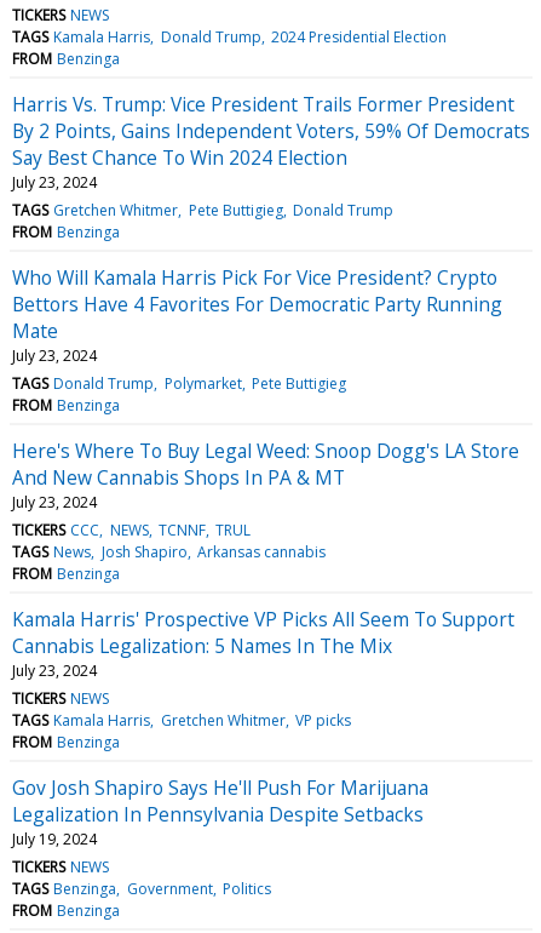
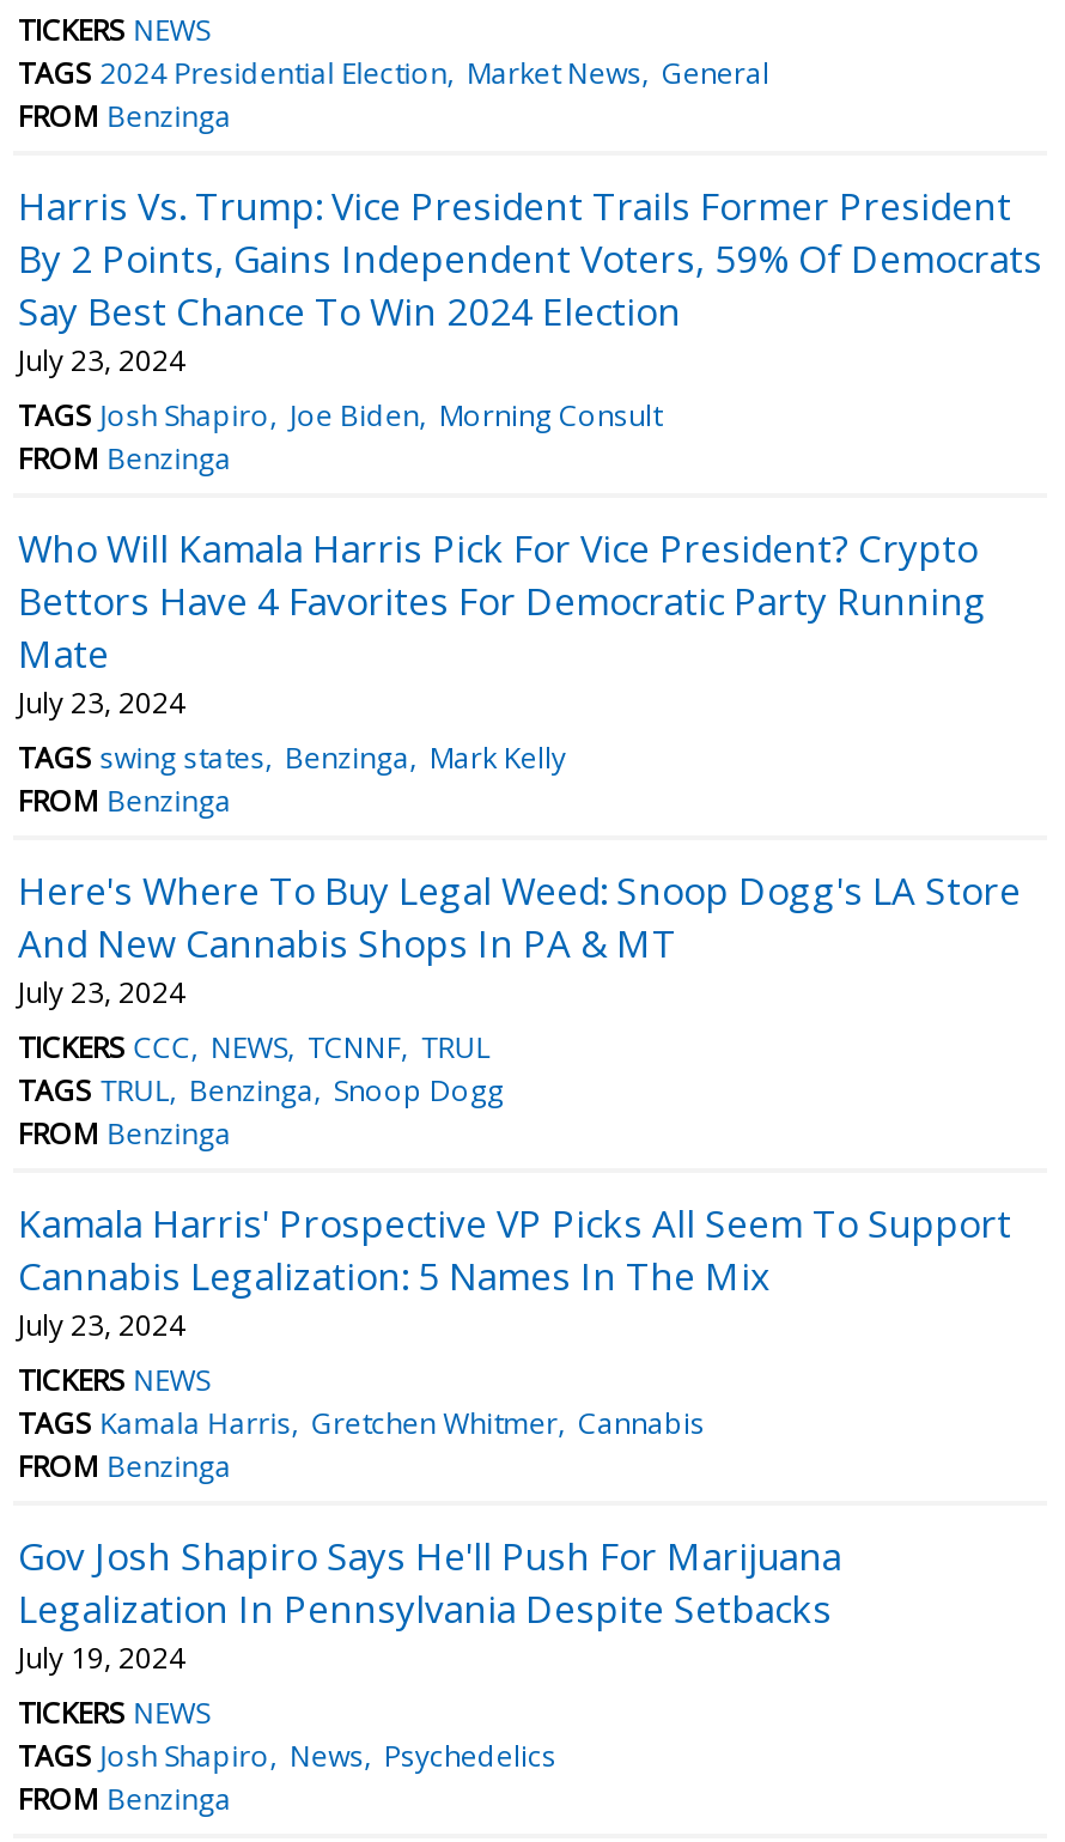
[12,27,446,47] TAGS Kamala Harris Donald Trump 2024 Presidential Election -> [18,52,769,93] TAGS 2024 Presidential Election Market News General
[12,200,393,220] TAGS Gretchen Whitmer Pete Buttigieg Donald Trump -> [18,395,661,435] TAGS Josh Shapiro Joe Biden Morning Consult
[12,373,346,394] TAGS Donald Trump Polymarket Pete Buttigieg -> [18,737,566,778] TAGS swing states Benzinga Mark Kelly
[12,542,325,562] TAGS News Josh Shapiro Arkansas cannabis -> [18,1070,504,1110] TAGS TRUL Benzinga Snoop Dogg
[12,710,351,731] TAGS Kamala Harris Gretchen Whitmer VP picks -> [18,1403,705,1443] TAGS Kamala Harris Gretchen Whitmer Cannabis
[12,878,271,899] TAGS Benzinga Government Politics -> [18,1735,556,1776] TAGS Josh Shapiro News Psychedelics

